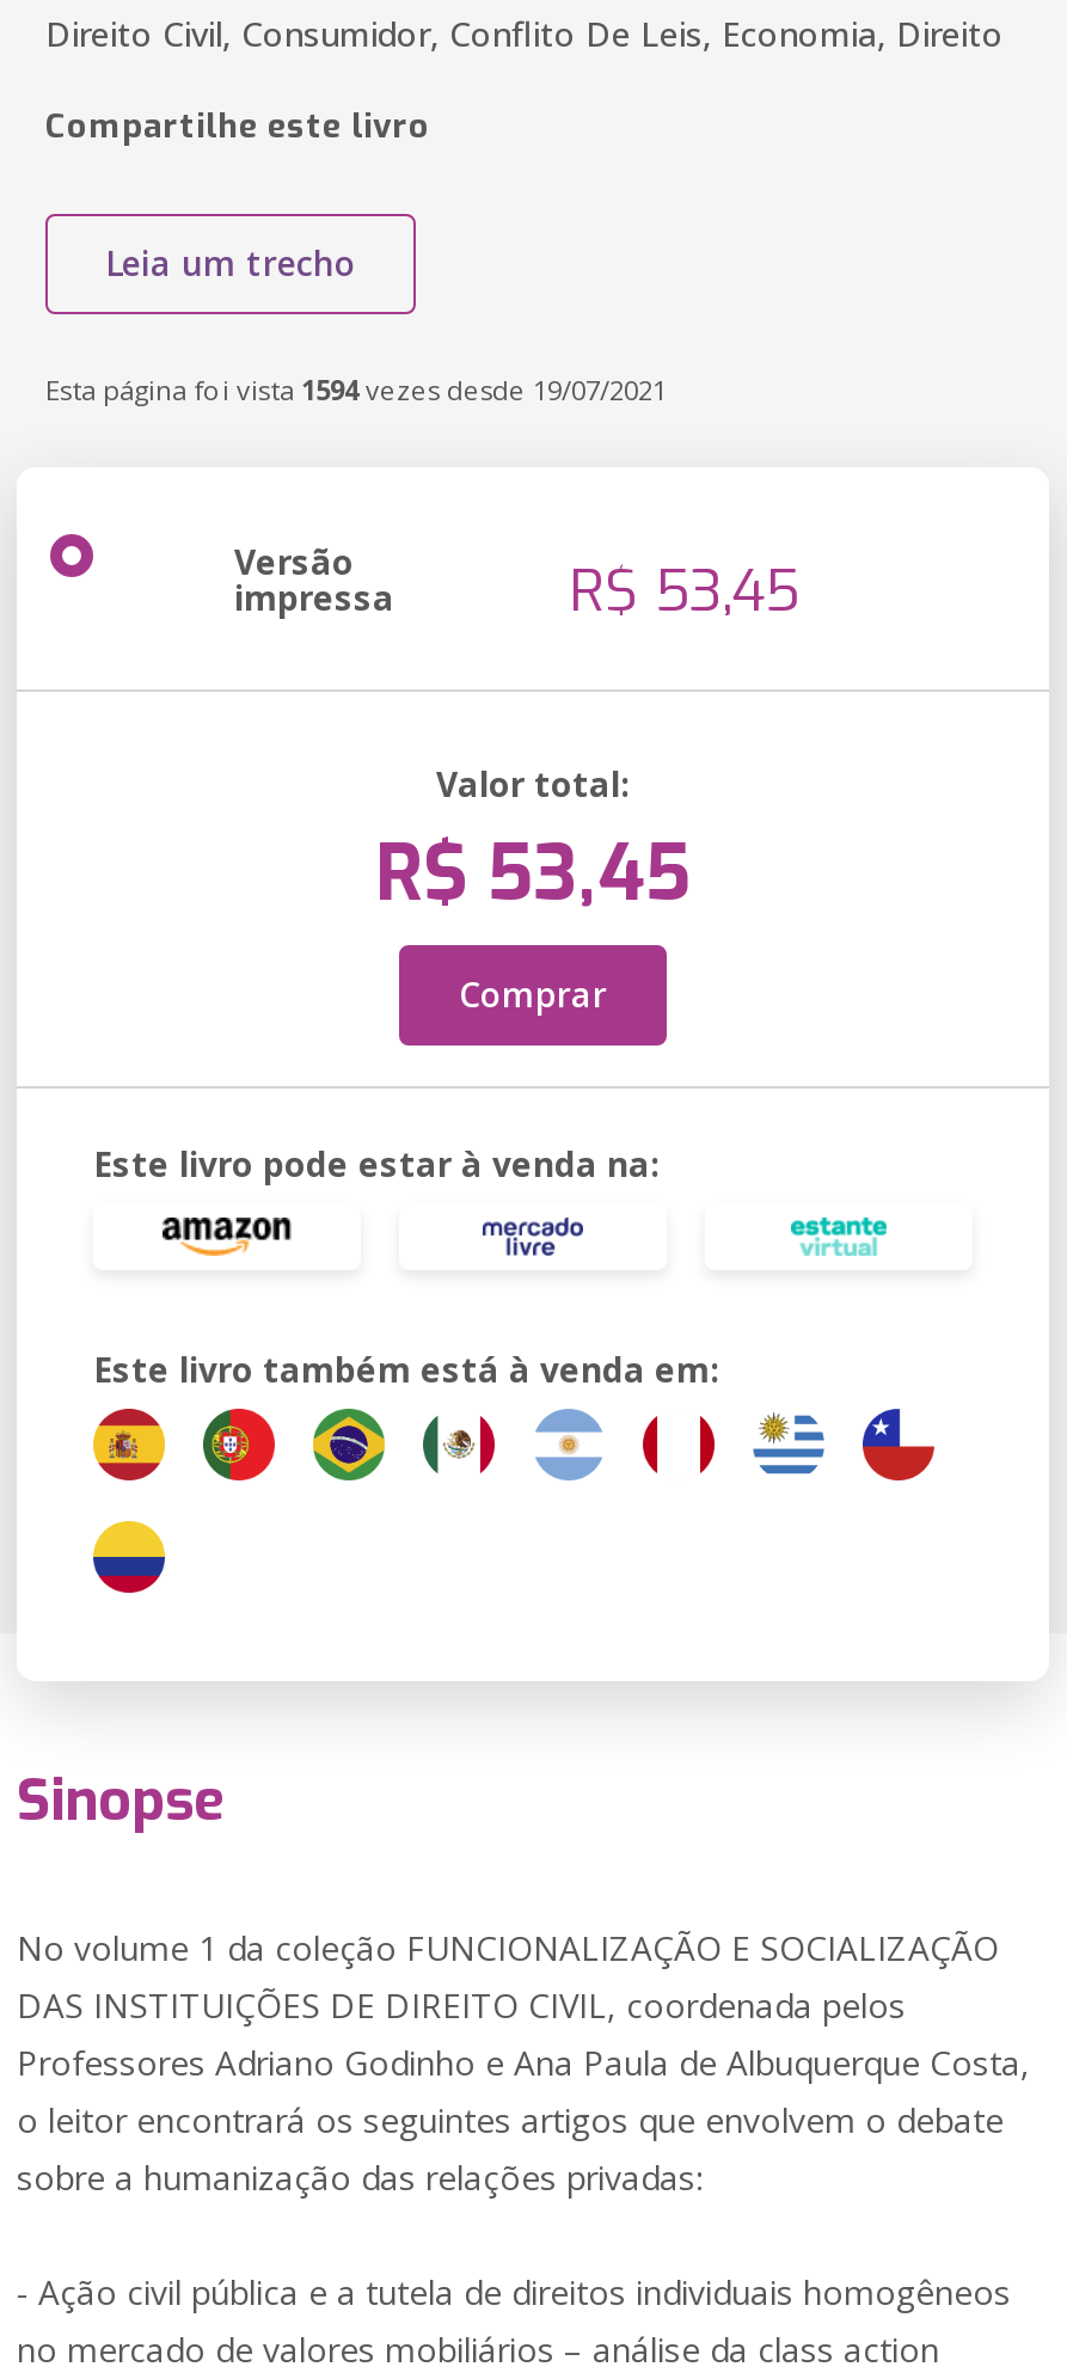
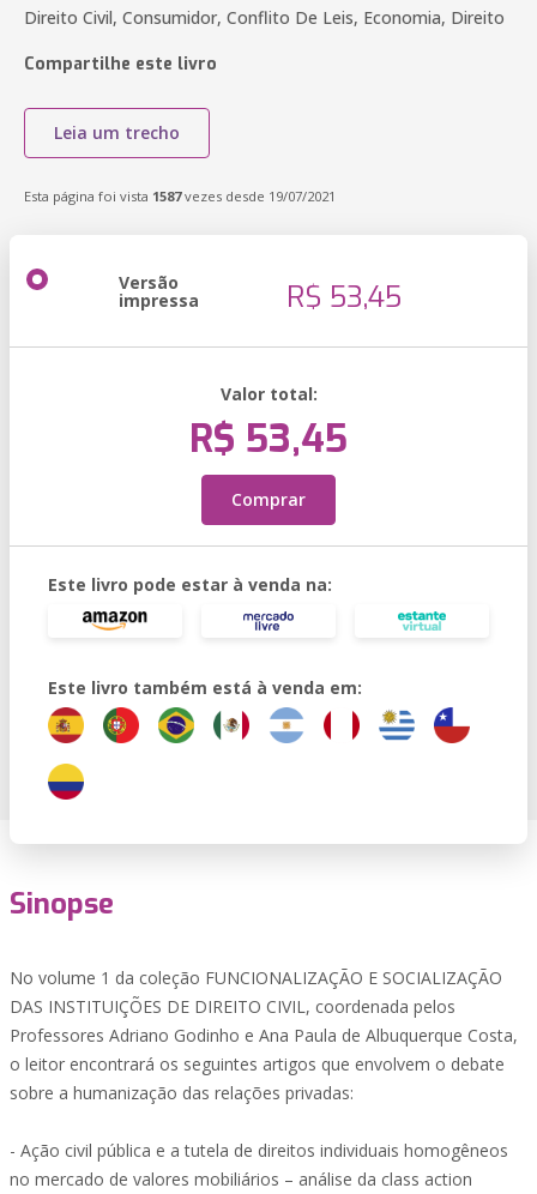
[45,372,667,407] Esta página foi vista 1594vezes desde 19/07/2021 -> [24,187,336,205] Esta página foi vista 1587vezes desde 19/07/2021

